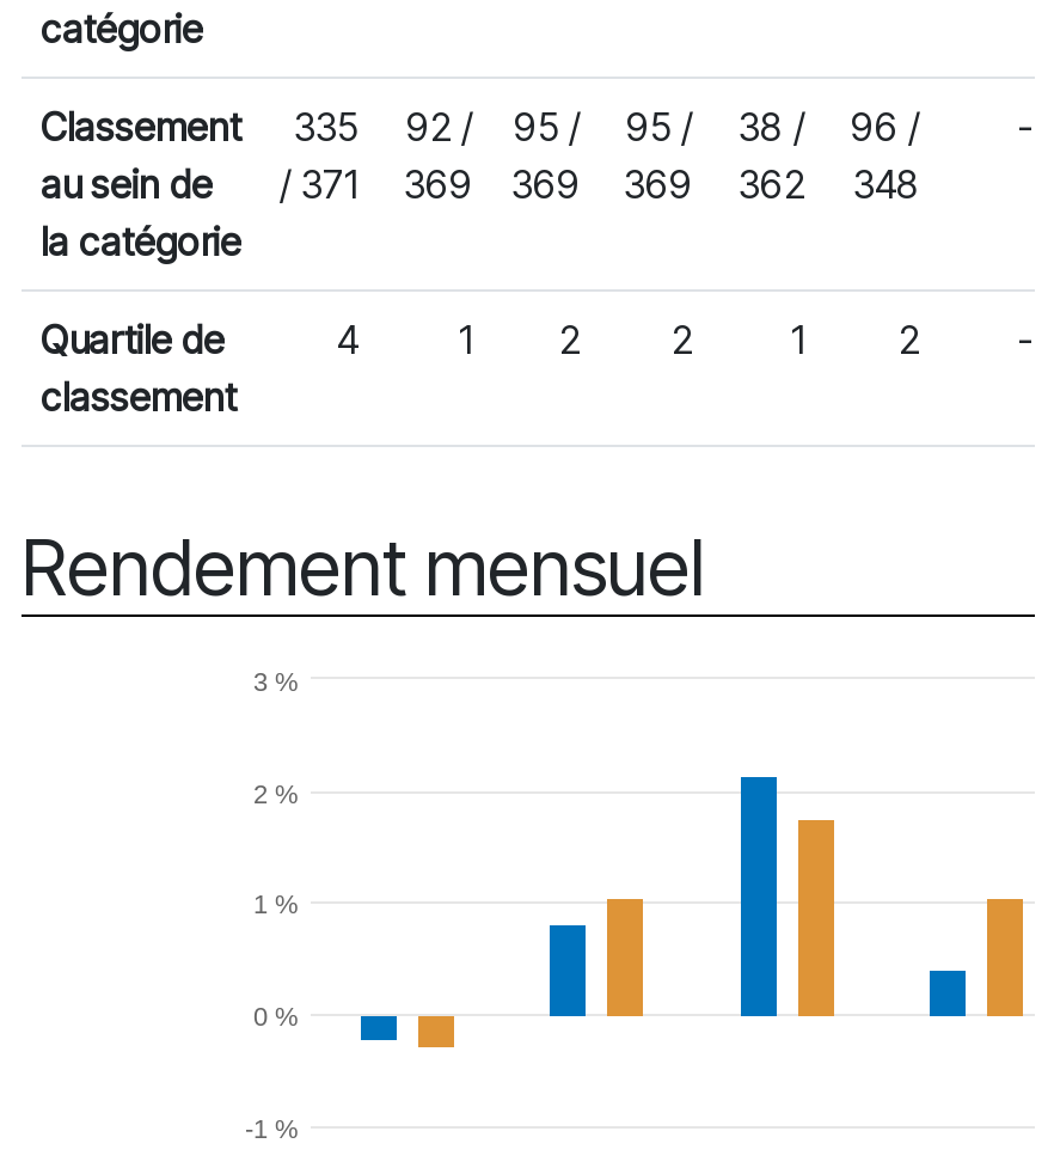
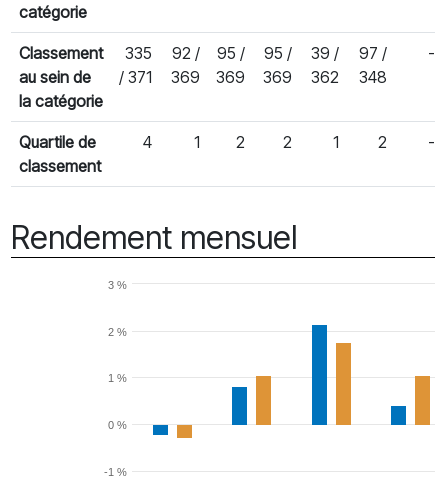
[739,103,805,151] 38 / -> [311,43,339,63] 39 /
[851,103,920,151] 96 / -> [359,43,387,63] 97 /

